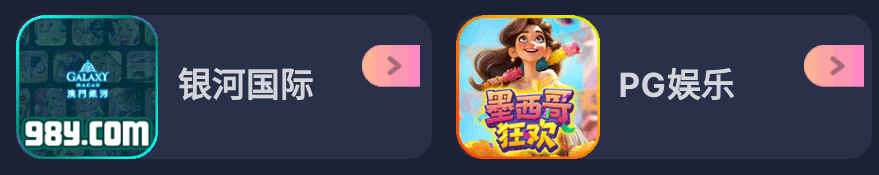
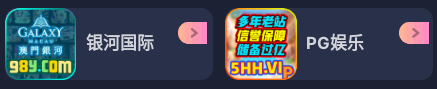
[22,21,154,147] [image] -> [9,11,73,74] [image]
[456,15,600,159] [image] -> [225,8,297,80] [image]

